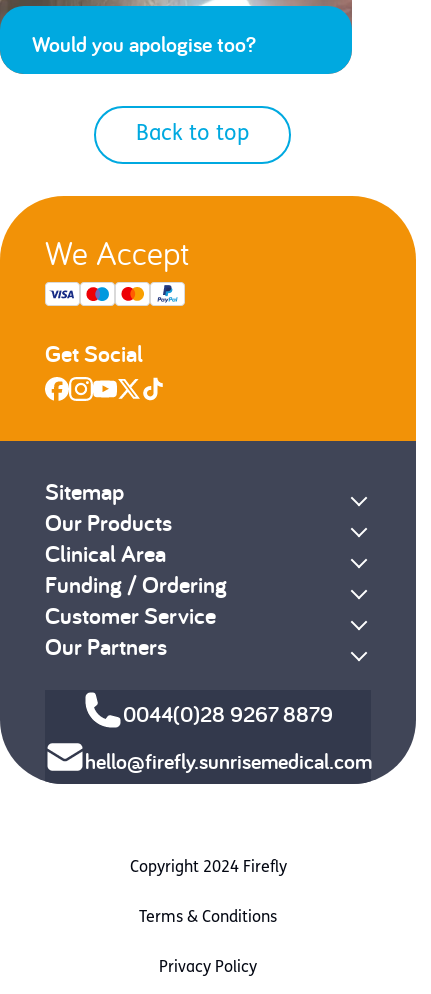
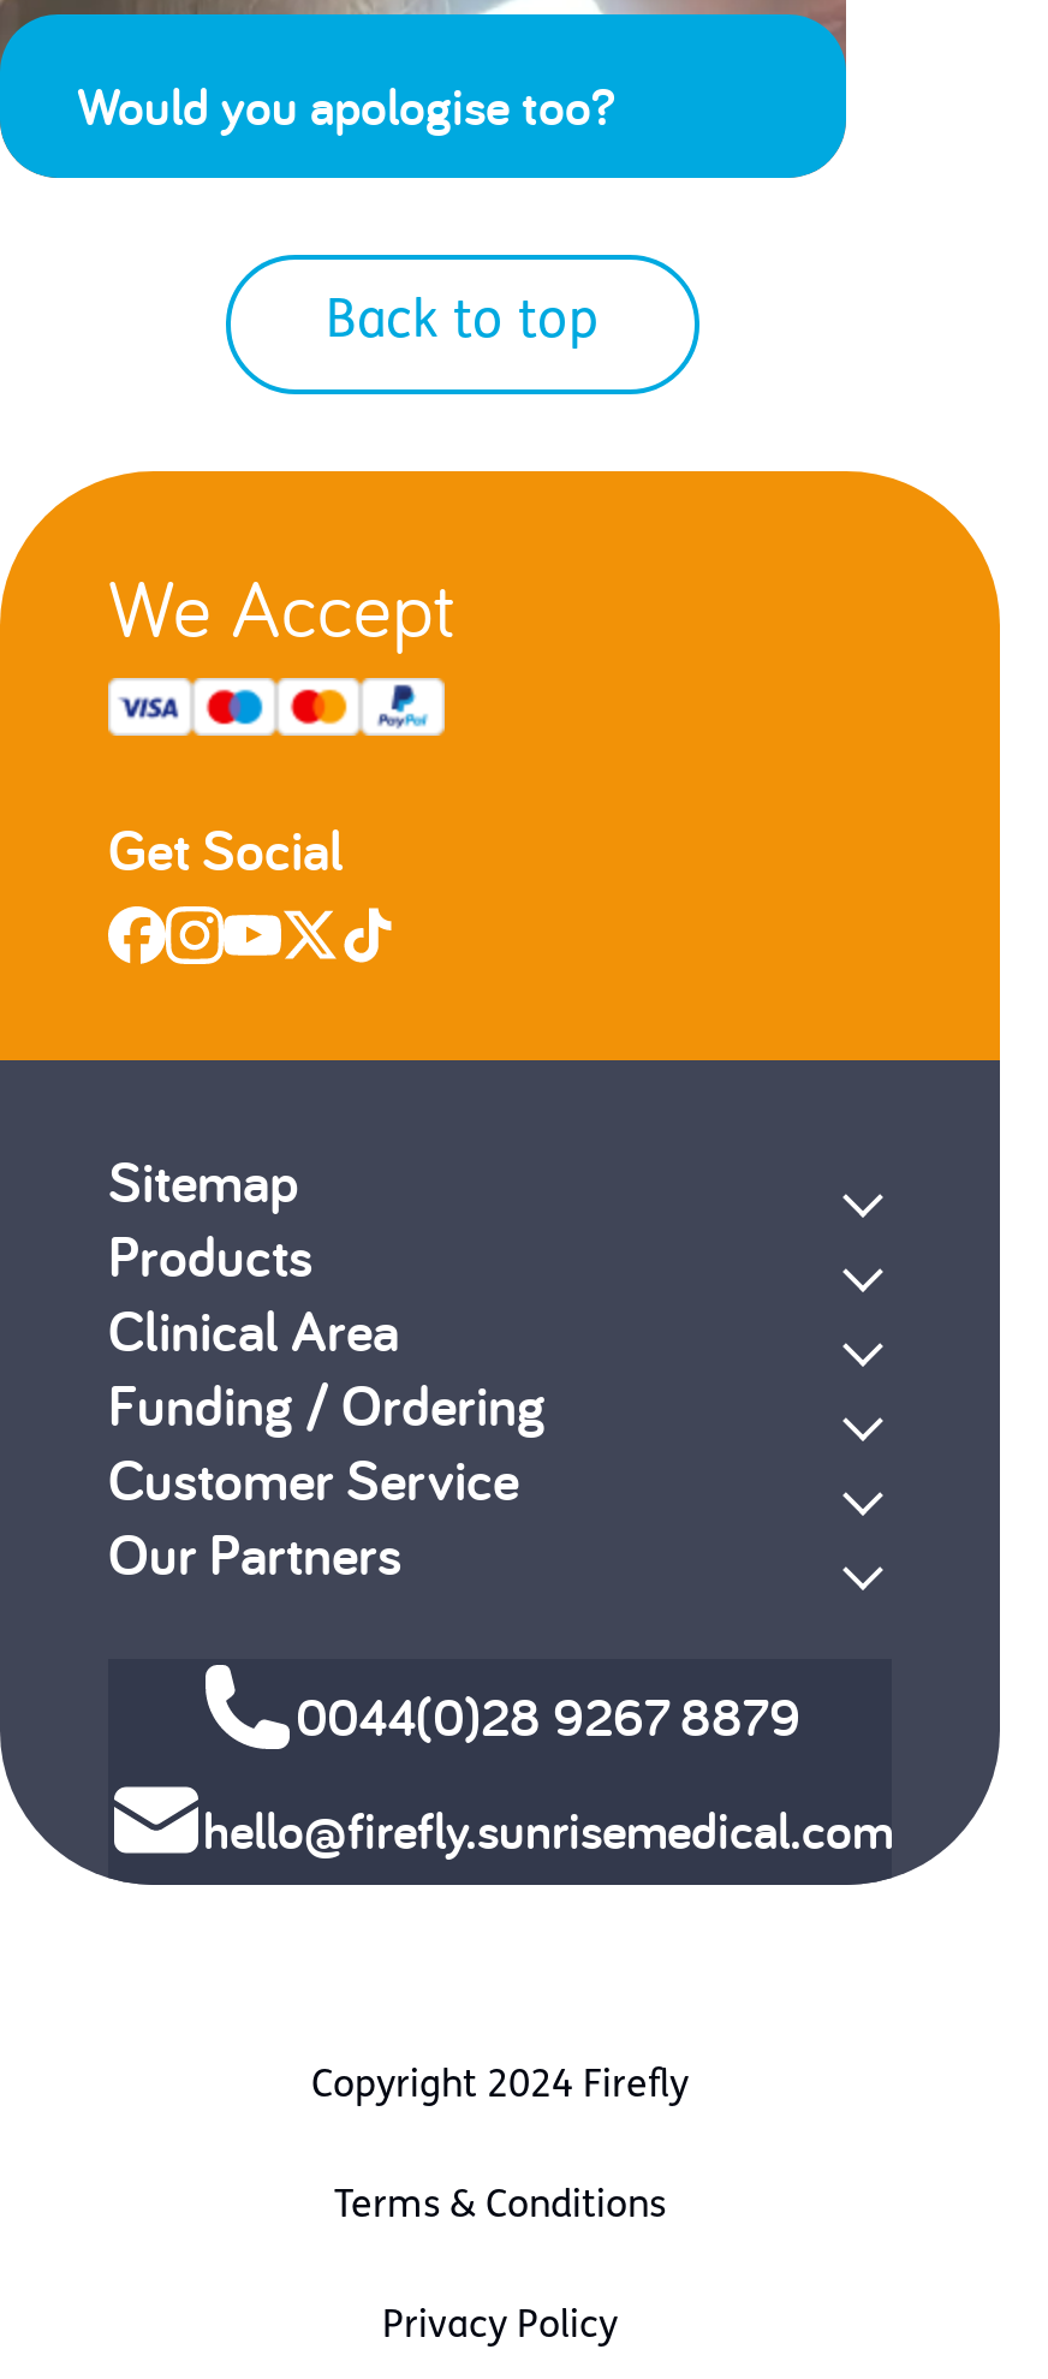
[45,507,172,538] Our Products -> [108,1219,312,1294] Products

